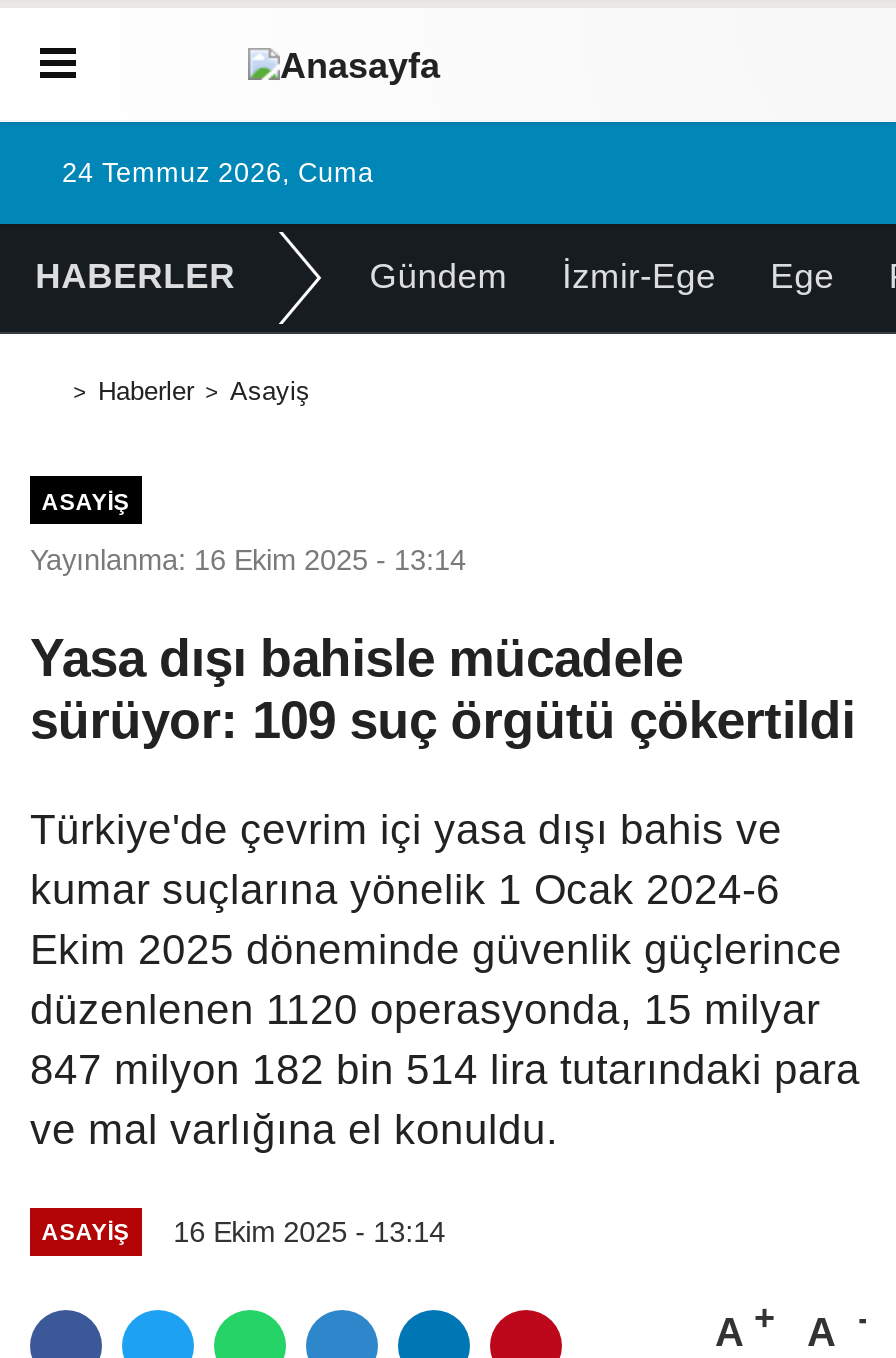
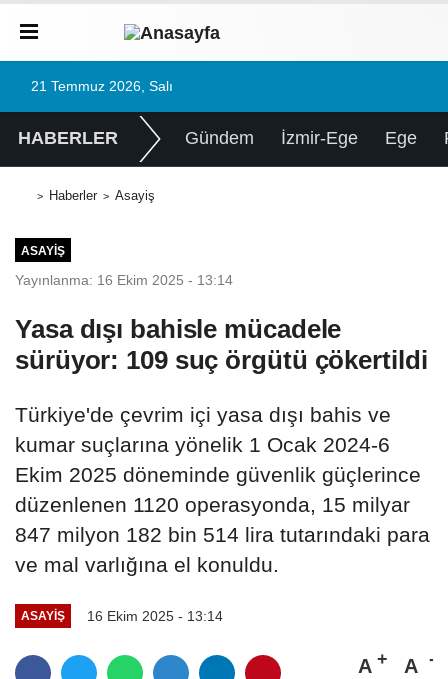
[62,158,374,188] 24 Temmuz 2026, Cuma -> [31,79,173,94] 21 Temmuz 2026, Salı

